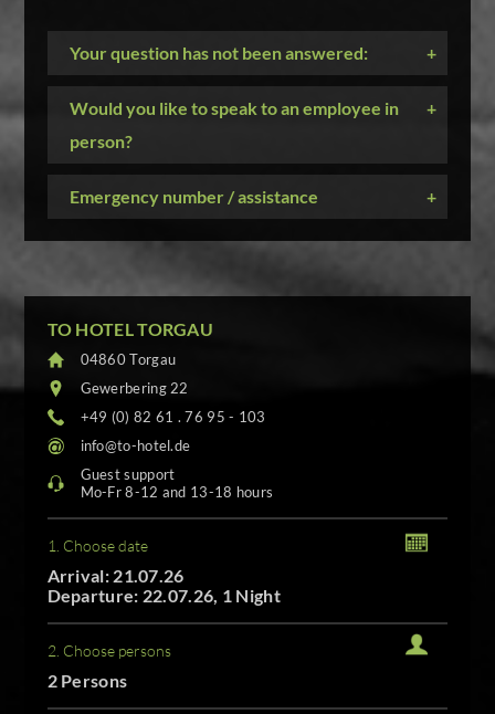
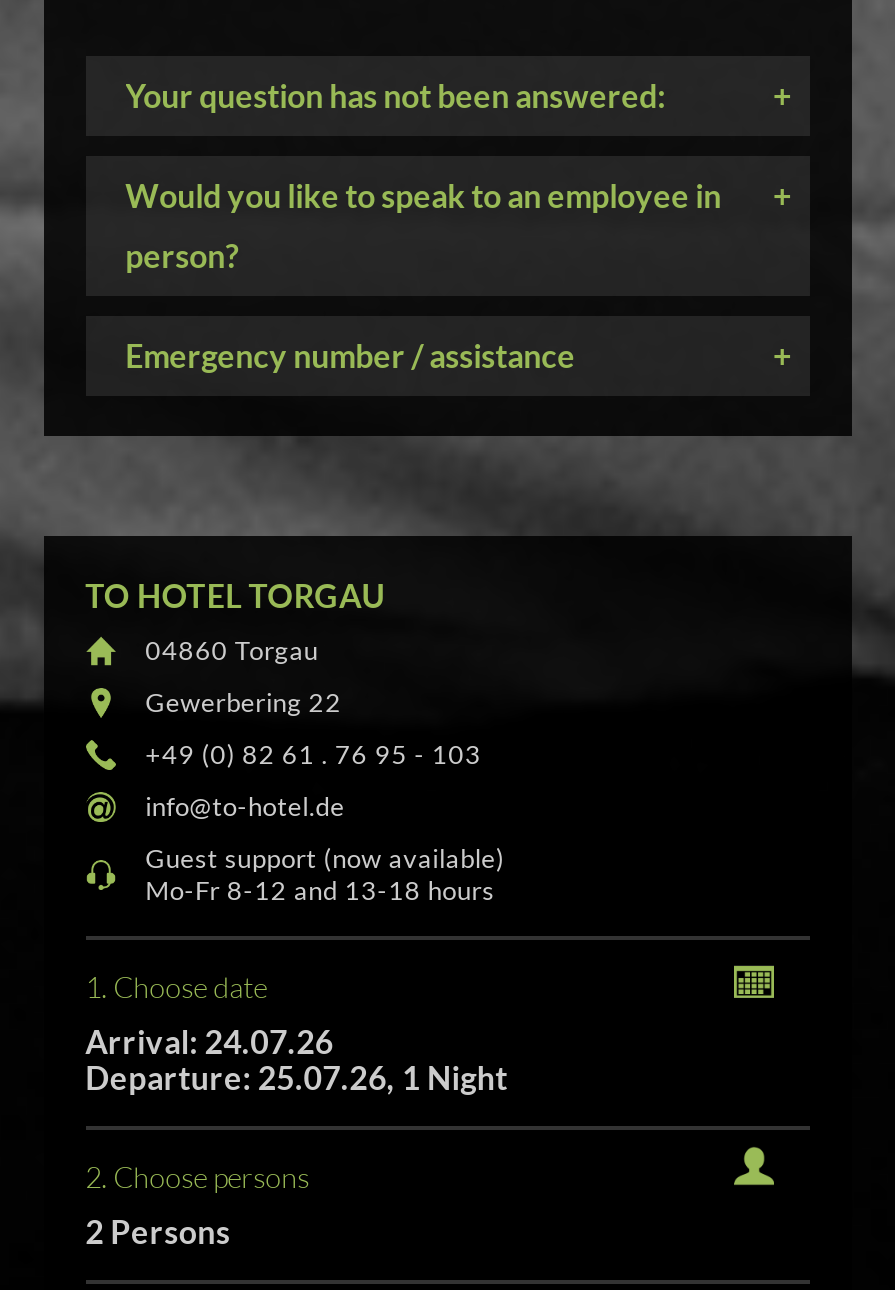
[80,466,175,483] Guest support -> [145,842,505,874] Guest support (now available)
[47,565,184,586] Arrival: 21.07.26 -> [85,1022,333,1060] Arrival: 24.07.26
[47,585,281,606] Departure: 22.07.26, 1 Night -> [85,1058,508,1096] Departure: 25.07.26, 1 Night

